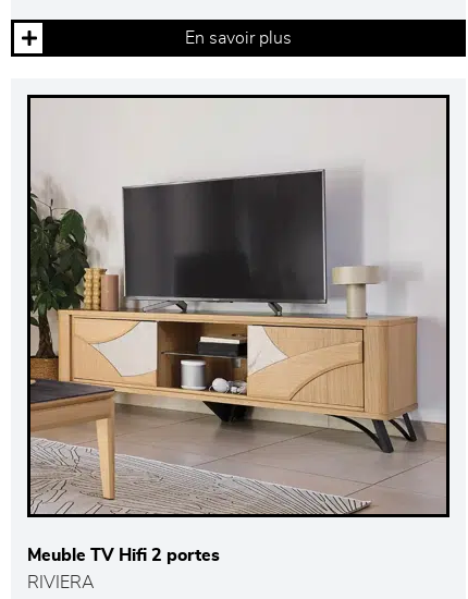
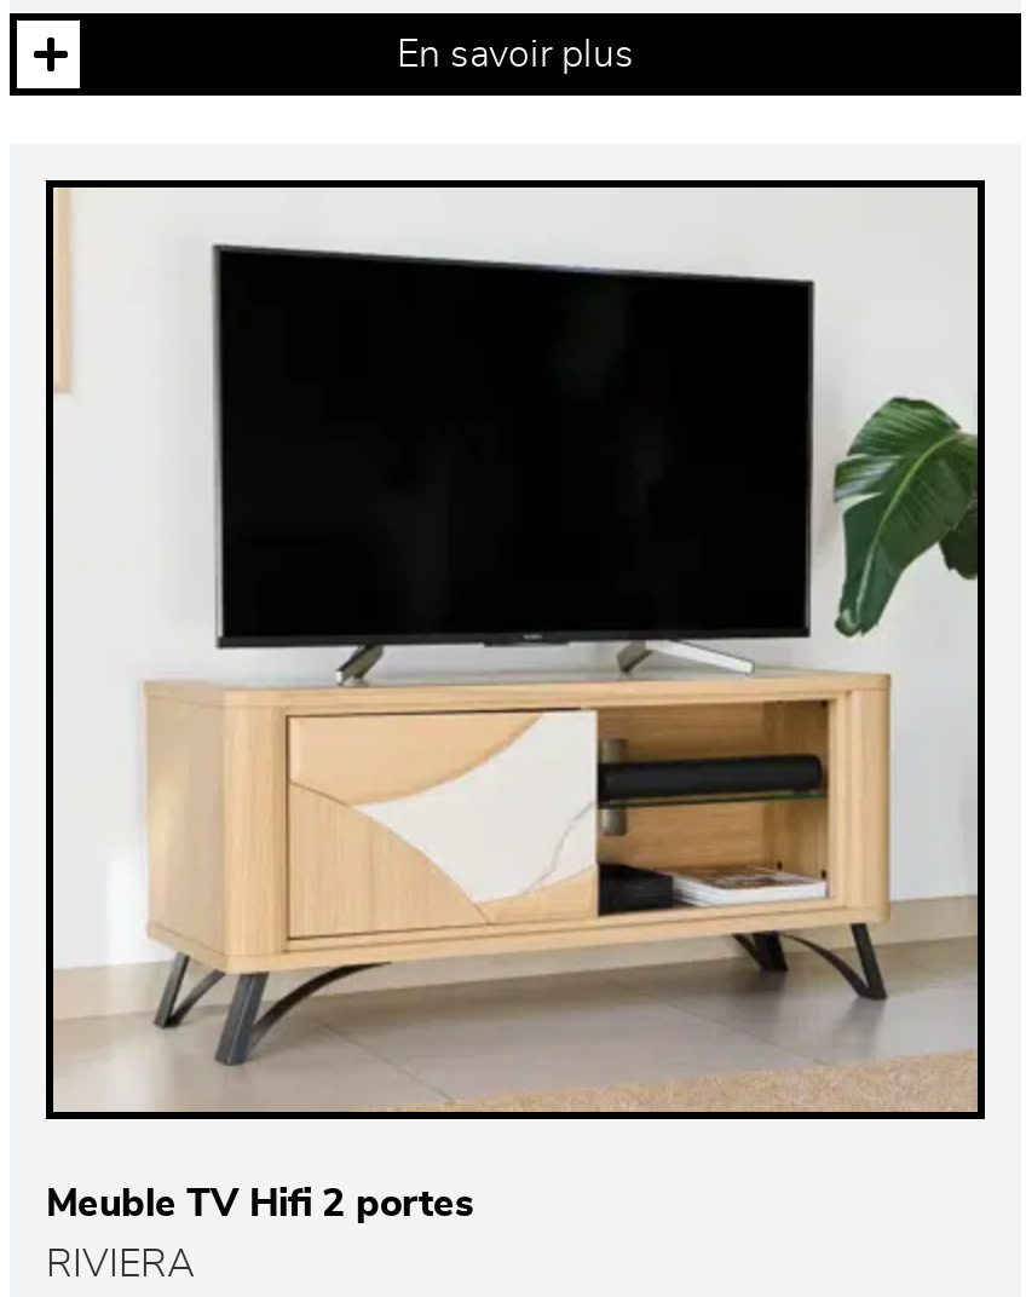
[30,124,447,514] [image] -> [51,238,978,1112] [image]

